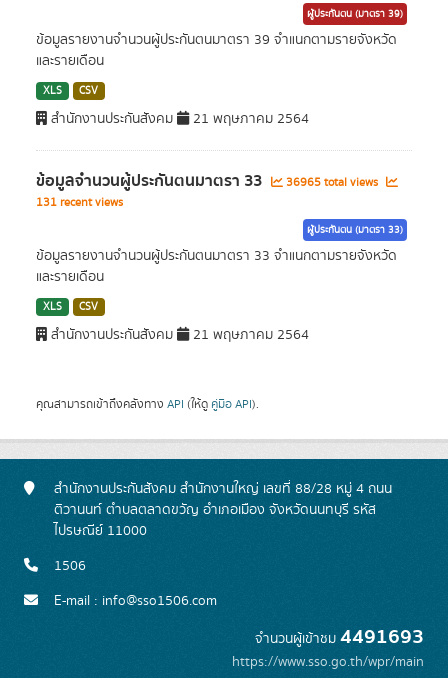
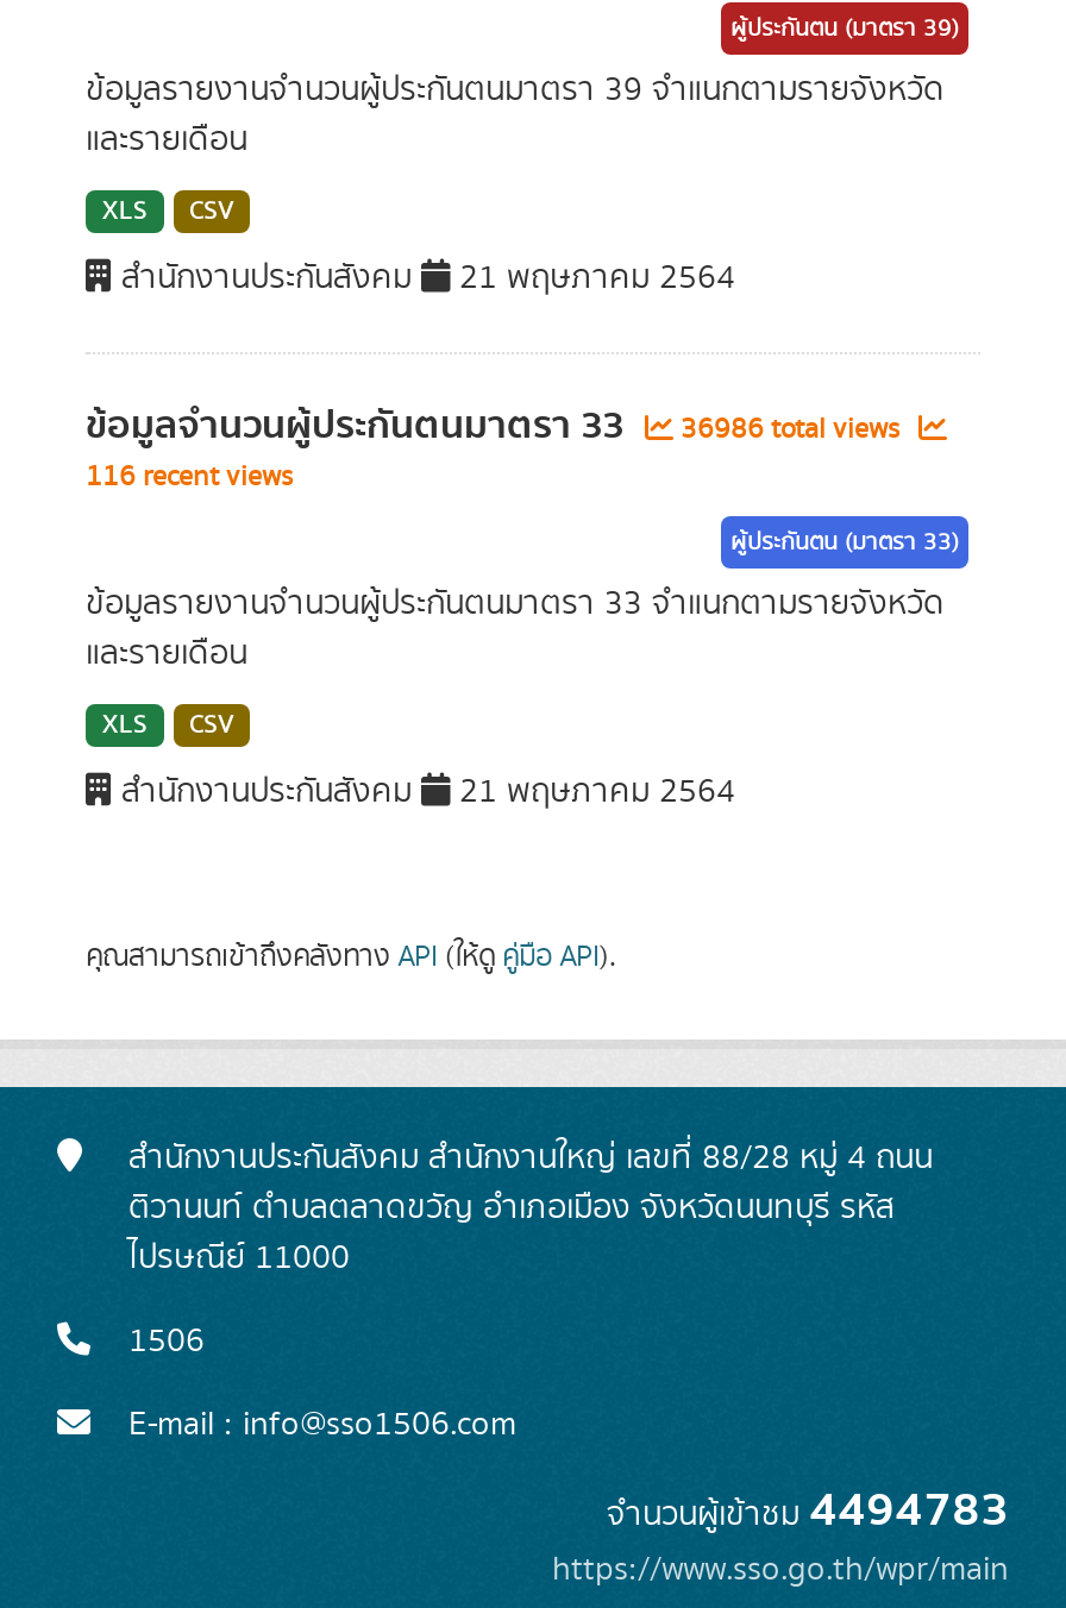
[36,168,381,194] ข้อมูลจำนวนผู้ประกันตนมาตรา 33 36965 total views -> [86,395,907,457] ข้อมูลจำนวนผู้ประกันตนมาตรา 33 36986 total views
[36,194,123,211] 131 recent views -> [86,457,293,497] 116 recent views
[255,621,424,653] จำนวนผู้เข้าชม4491693 -> [607,1472,1009,1549] จำนวนผู้เข้าชม4494783

